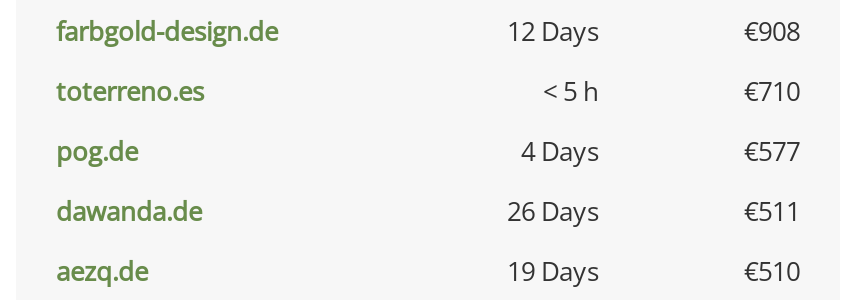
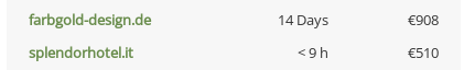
[507,13,599,49] 12 Days -> [277,10,328,30] 14 Days
[56,73,800,289] toterreno.es | < 5 h | €710 | pog.de | 4 Days | €577 | dawanda.de | 26 Days | €511 | aezq.de | 19 Days -> [29,43,328,62] splendorhotel.it | < 9 h

